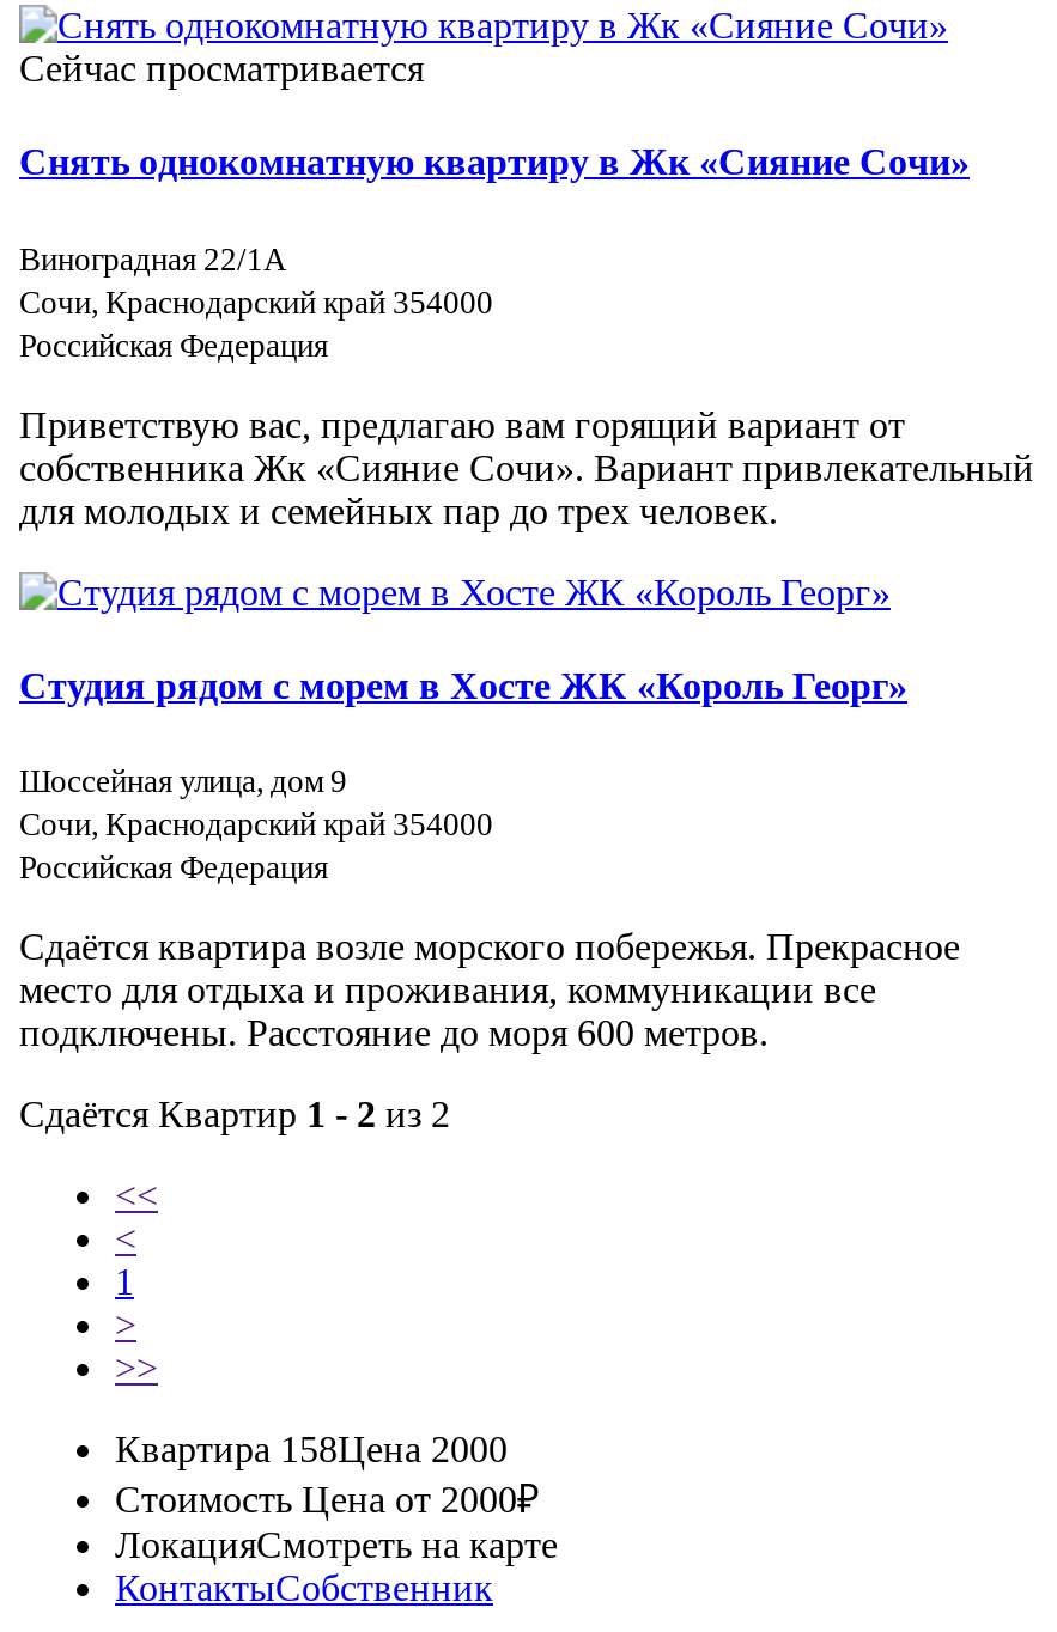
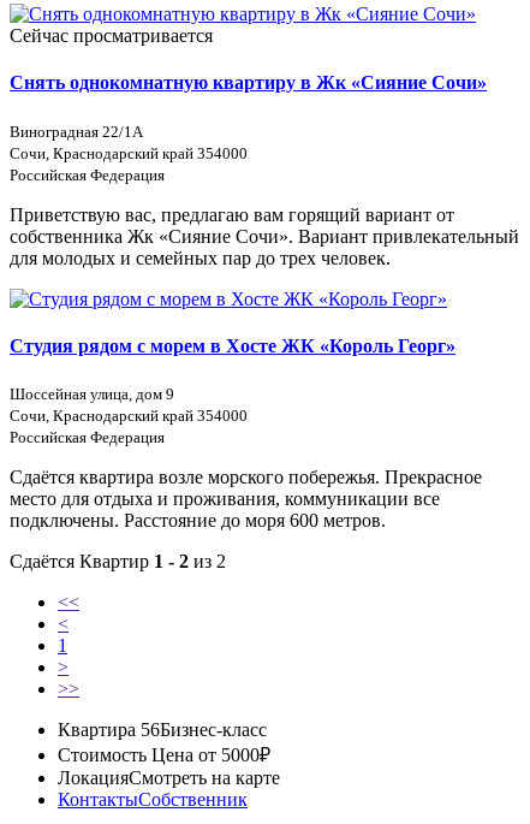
[115,1429,539,1520] Квартира 158Цена 2000 | Стоимость Цена от 2000₽ -> [58,719,270,765] Квартира 56Бизнес-класс | Стоимость Цена от 5000₽

